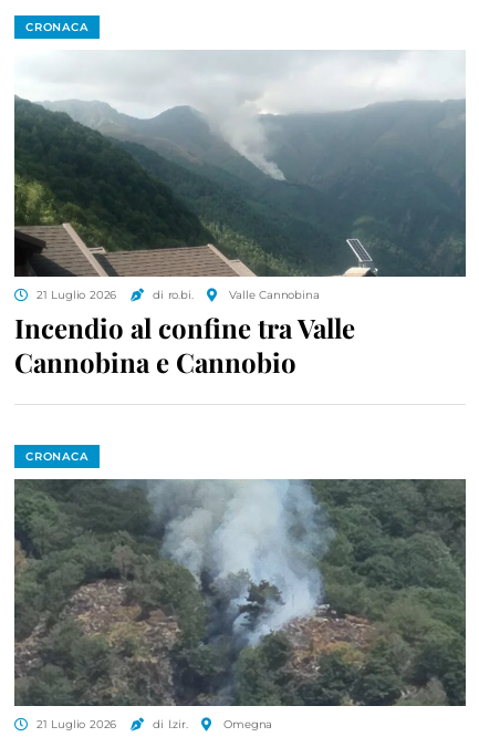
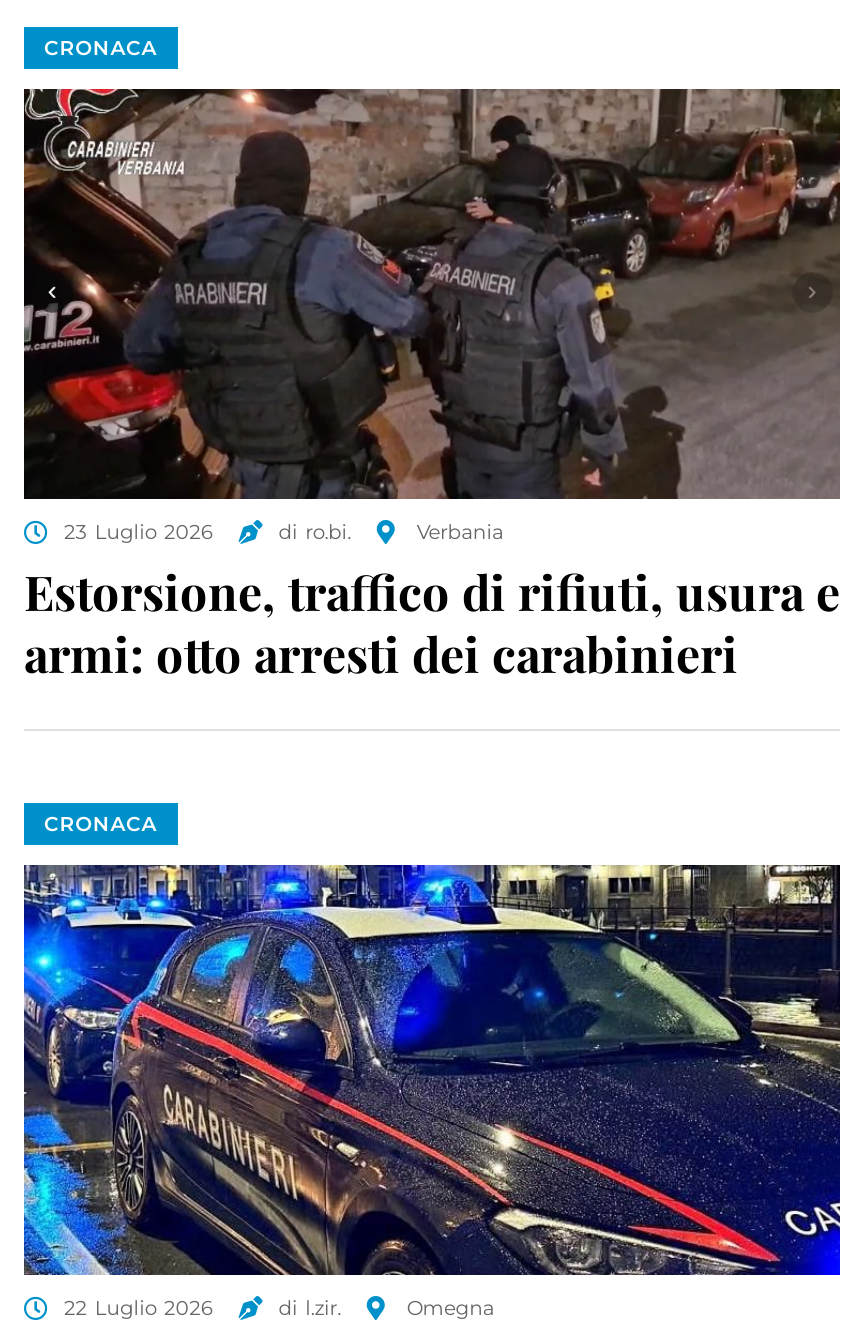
[13,50,467,302] [image] | 21 Luglio 2026 -> [22,87,842,545] [image] | 23 Luglio 2026
[14,288,355,380] Valle Cannobina | Incendio al confine tra Valle | Cannobina e Cannobio -> [24,519,840,685] Verbania | Estorsione, traffico di rifiuti, usura e | armi: otto arresti dei carabinieri
[13,478,467,732] [image] | 21 Luglio 2026 -> [22,863,842,1321] [image] | 22 Luglio 2026

